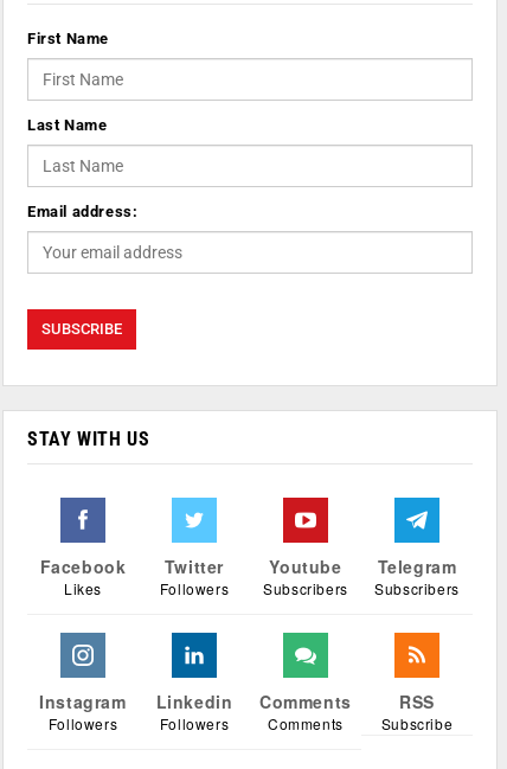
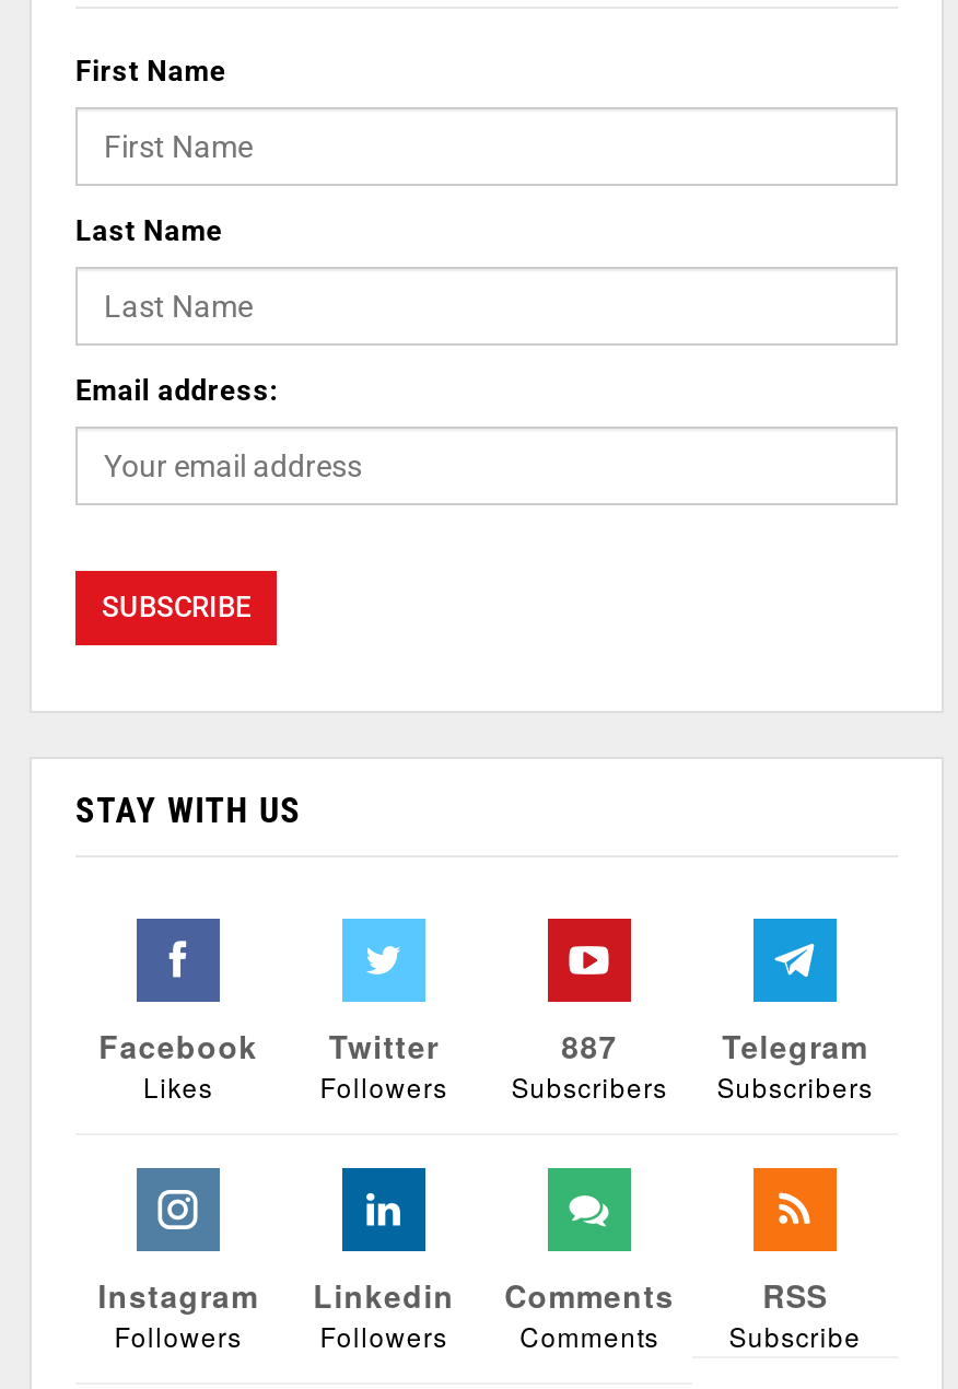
[269,555,342,578] Youtube -> [561,1024,618,1067] 887

